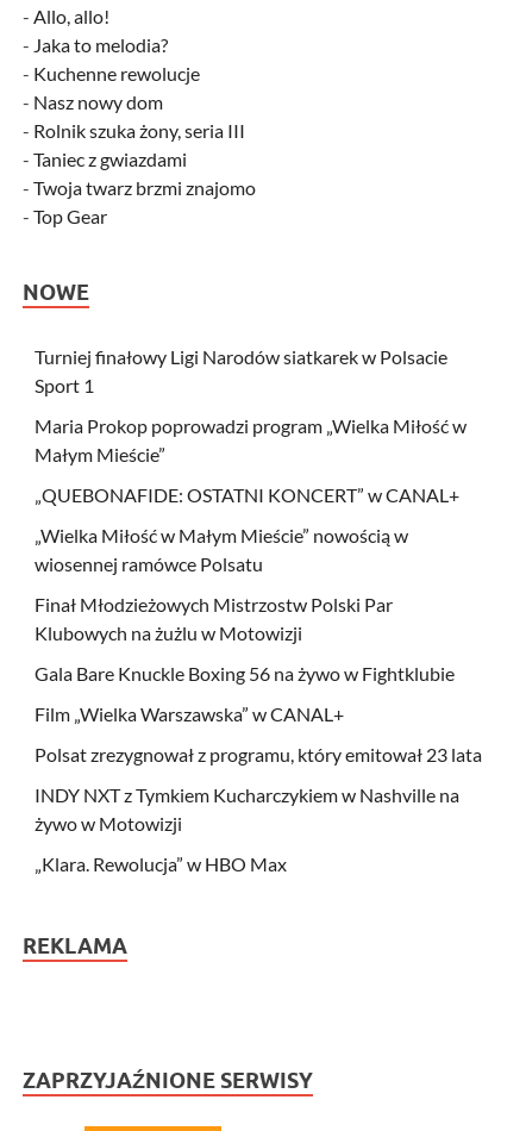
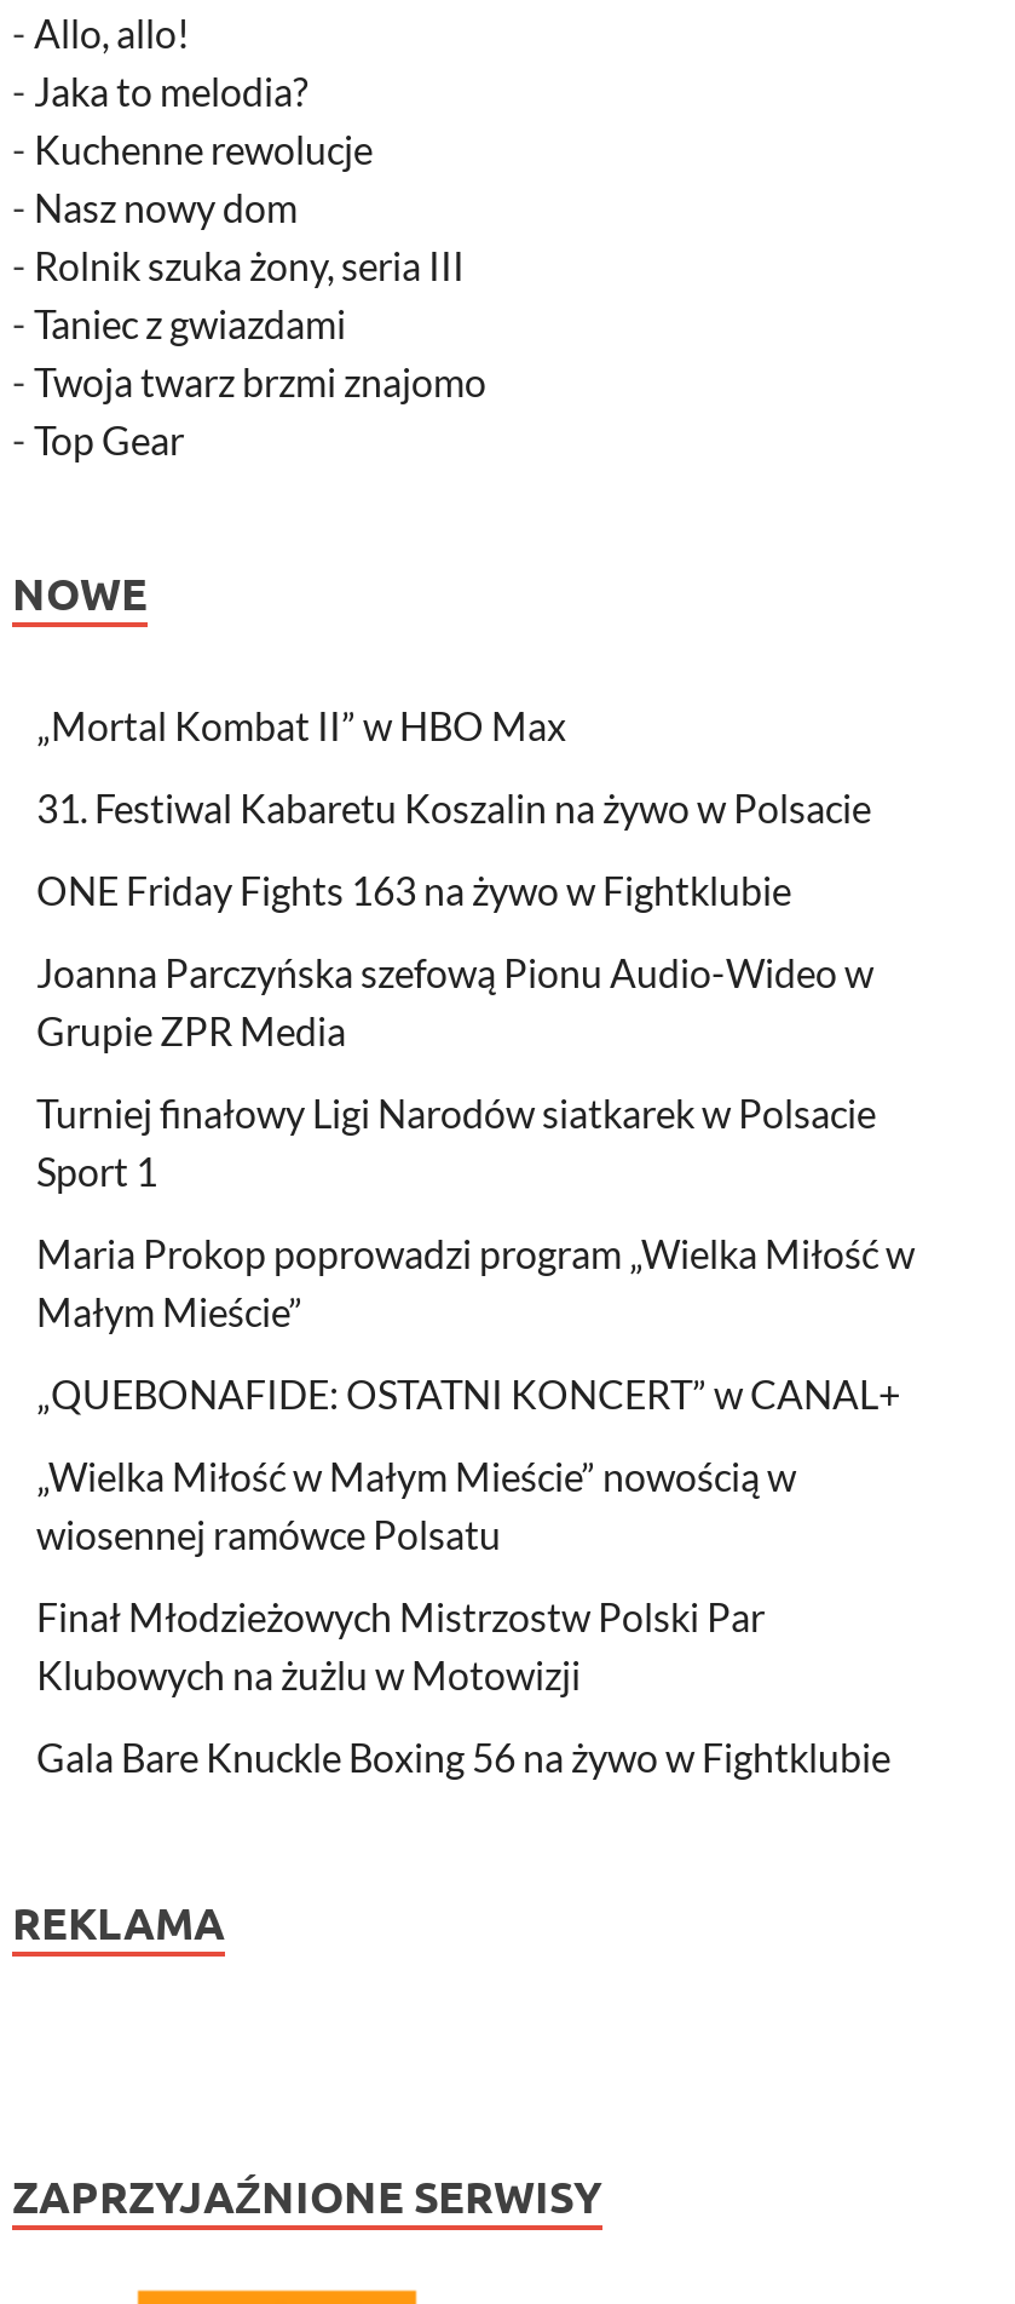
none -> [36,701,873,1052] „Mortal Kombat II” w HBO Max | 31. Festiwal Kabaretu Koszalin na żywo w Polsacie | ONE Friday Fights 163 na żywo w Fightklubie | Joanna Parczyńska szefową Pionu Audio-Wideo w | Grupie ZPR Media
moved [35,345,466,684] -> [36,1089,915,1779]: Turniej finałowy Ligi Narodów siatkarek w Polsacie | Sport 1 | Maria Prokop poprowadzi program „Wielka Miłość w | ... | Klubowych na żużlu w Motowizji | Gala Bare Knuckle Boxing 56 na żywo w Fightklubie
[35,702,482,875] Film „Wielka Warszawska” w CANAL+ | Polsat zrezygnował z programu, który emitował 23 lata | INDY NXT z Tymkiem Kucharczykiem w Nashville na | żywo w Motowizji | „Klara. Rewolucja” w HBO Max -> none

